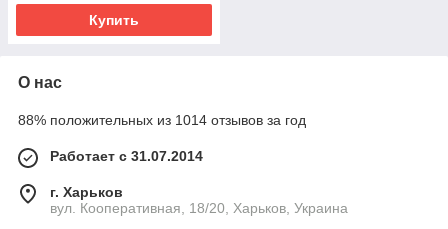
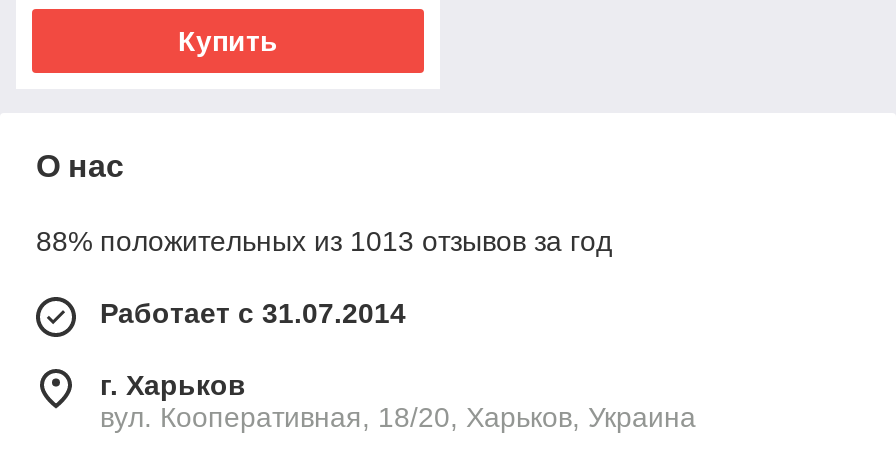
[18,112,306,128] 88% положительных из 1014 отзывов за год -> [36,225,612,257] 88% положительных из 1013 отзывов за год

